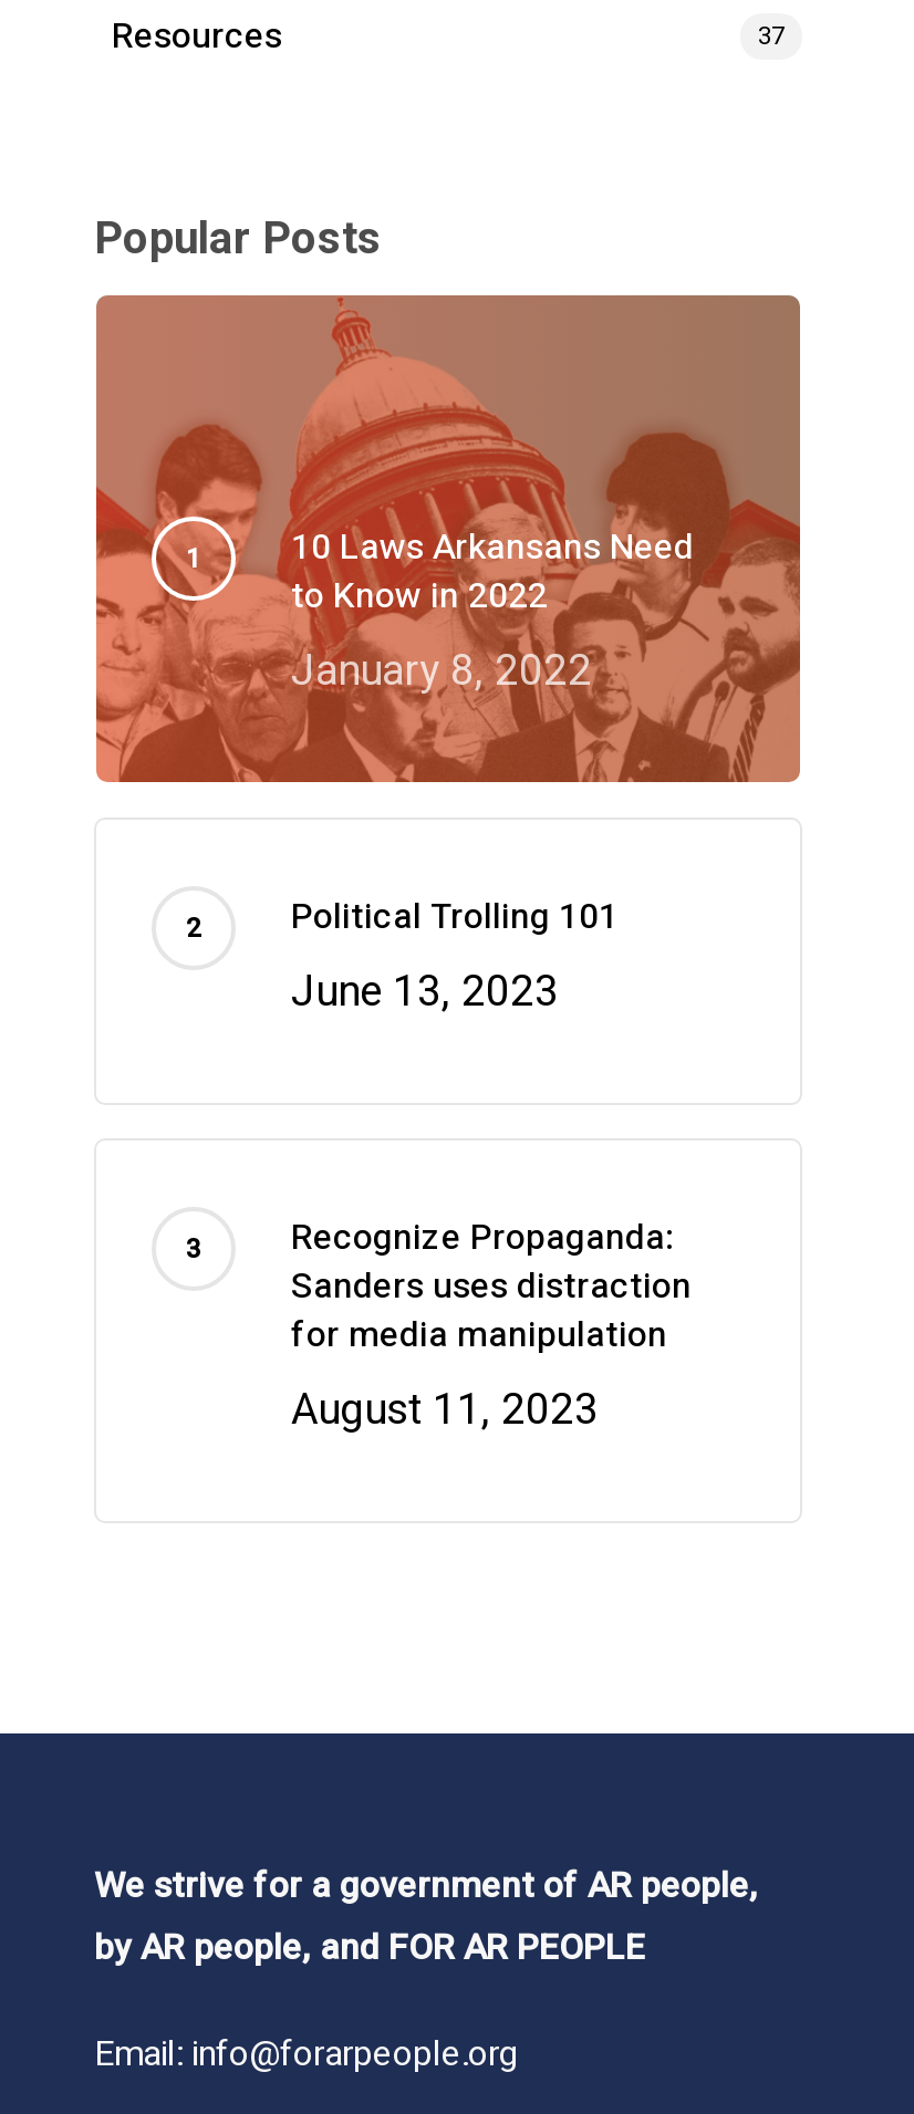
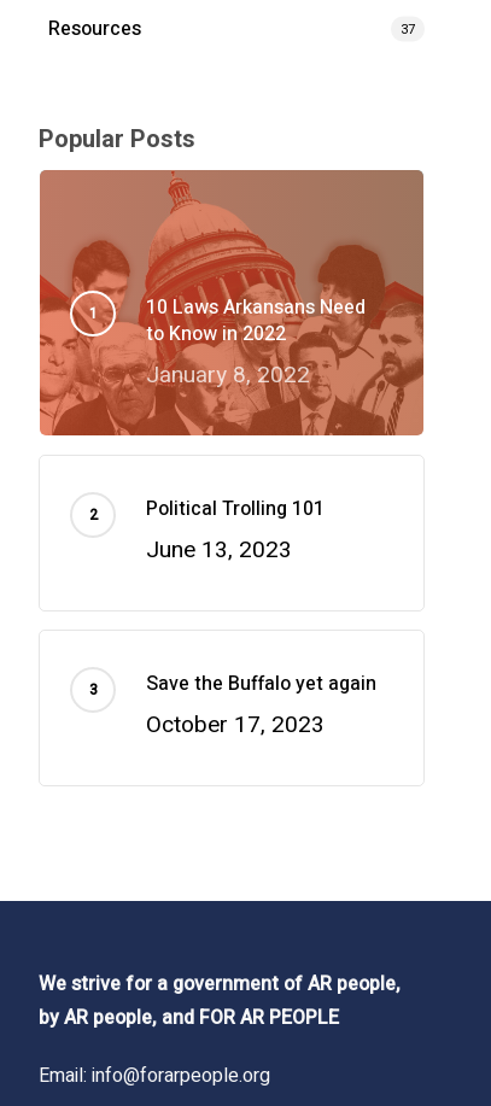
[291,1211,692,1441] Recognize Propaganda: | Sanders uses distraction | for media manipulation | August 11, 2023 -> [146,669,376,742] Save the Buffalo yet again | October 17, 2023

